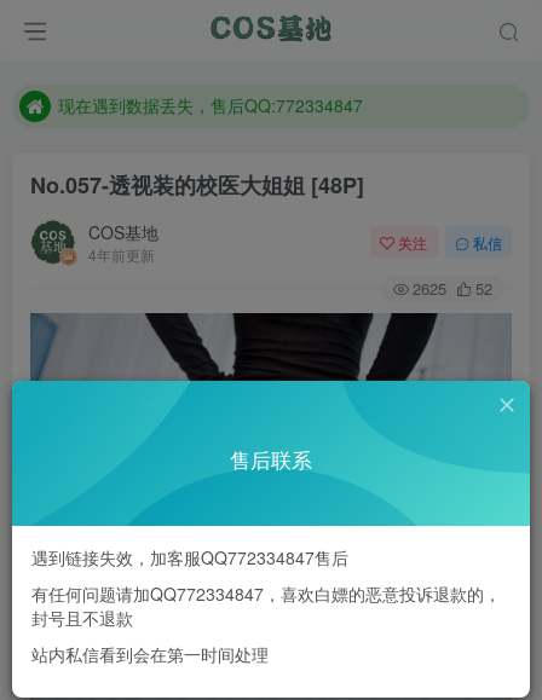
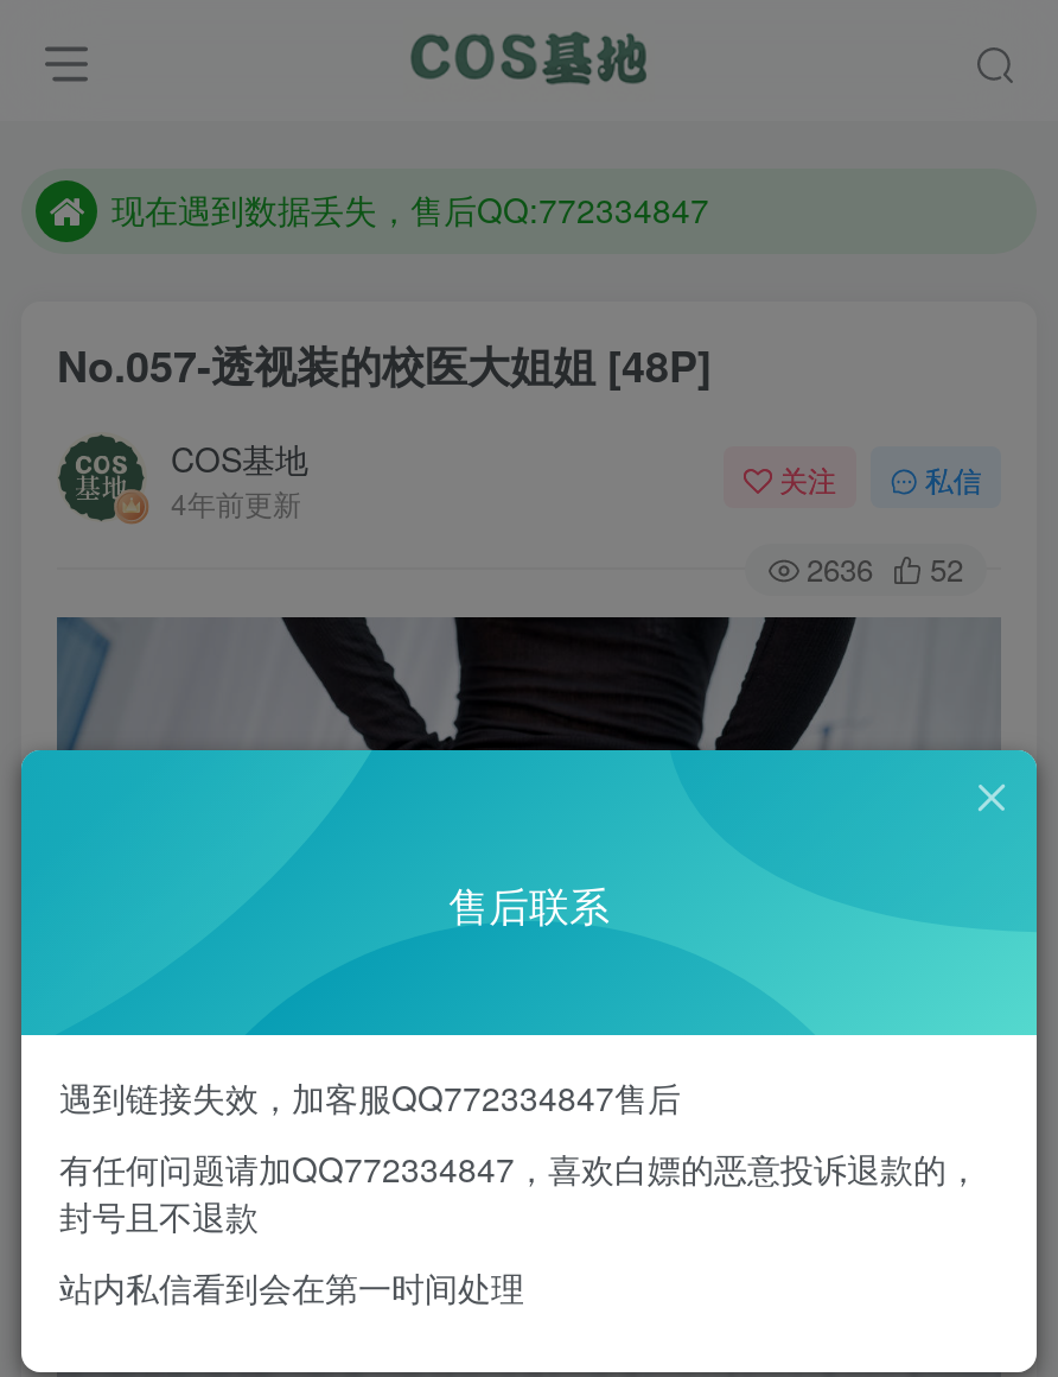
[413,277,492,300] 2625 52 -> [807,547,963,592] 2636 52

